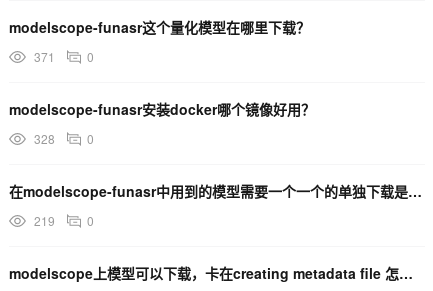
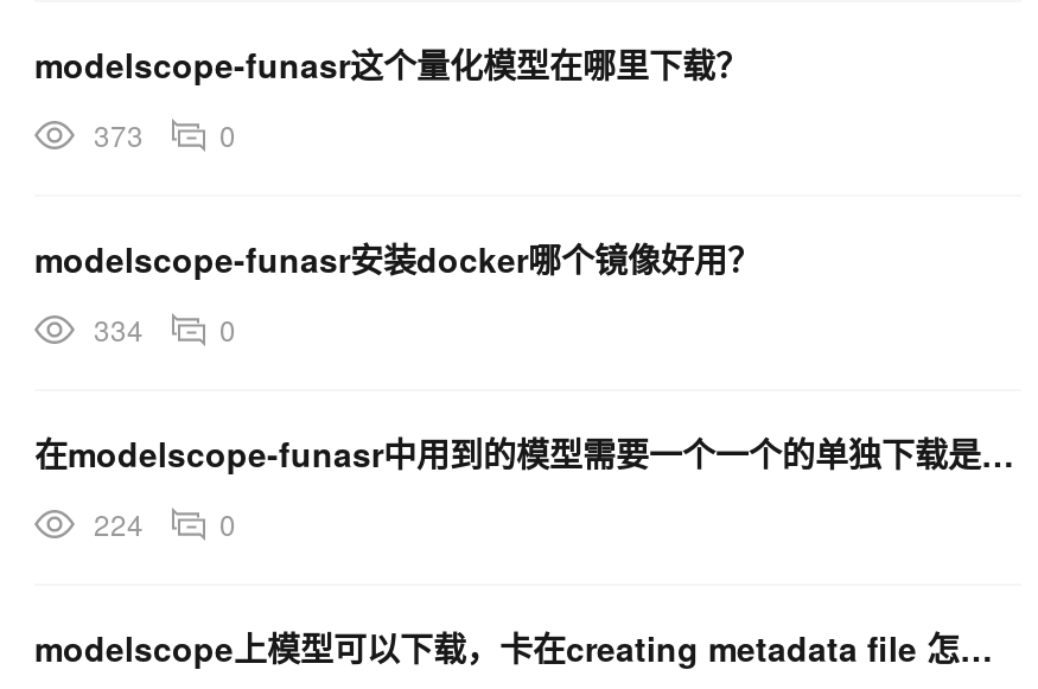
[34,48,94,65] 371 0 -> [94,114,236,154] 373 0
[34,130,94,147] 328 0 -> [94,308,236,349] 334 0
[34,212,94,229] 219 0 -> [94,503,236,543] 224 0

